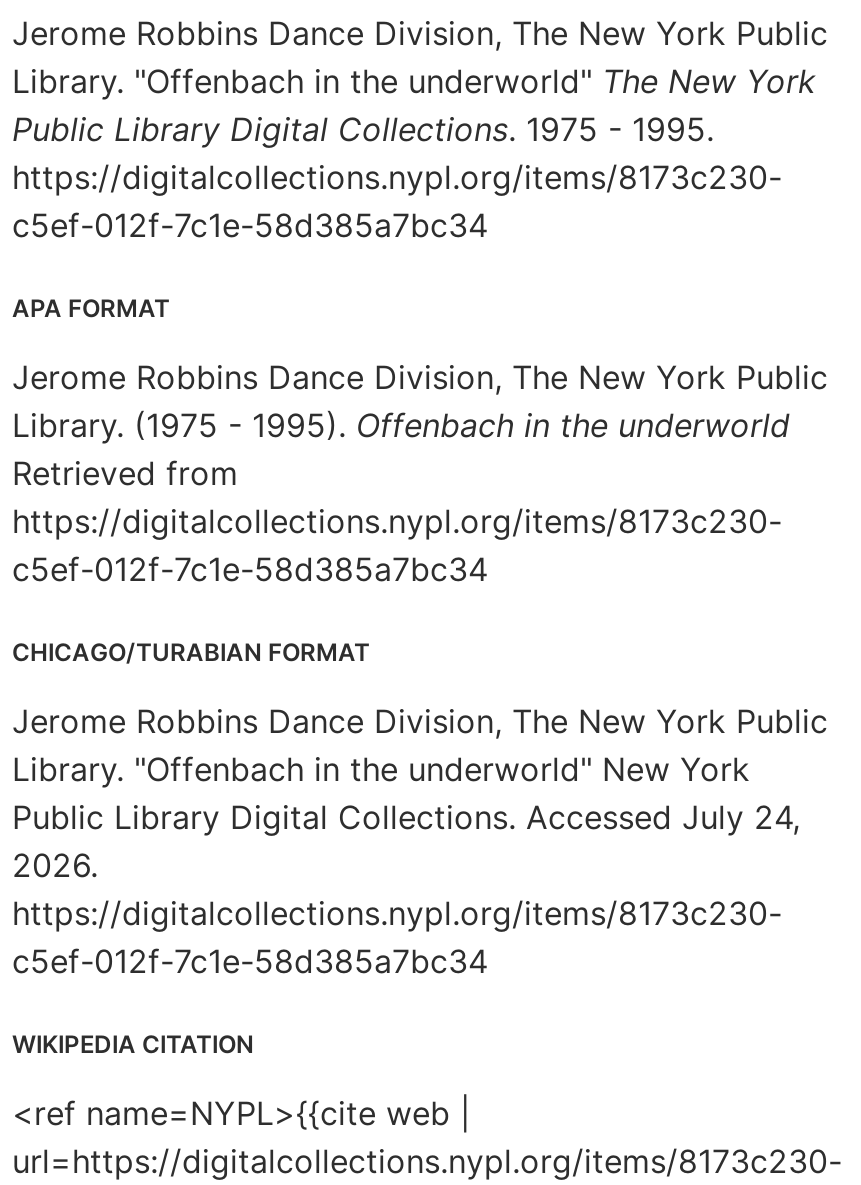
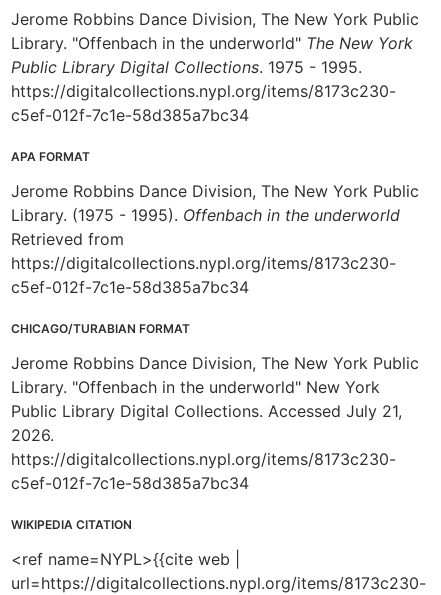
[12,797,800,837] Public Library Digital Collections. Accessed July 24, -> [11,401,402,421] Public Library Digital Collections. Accessed July 21,

